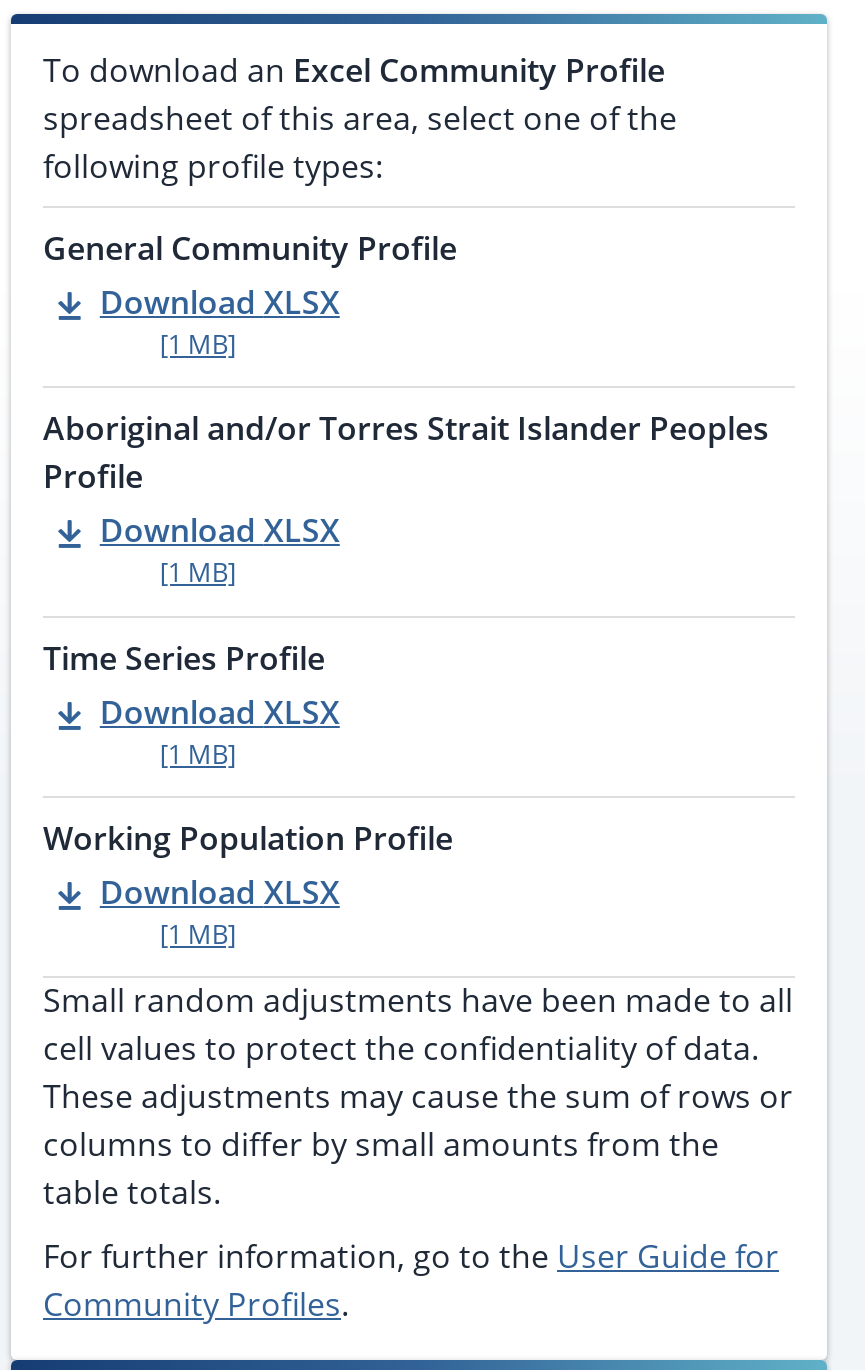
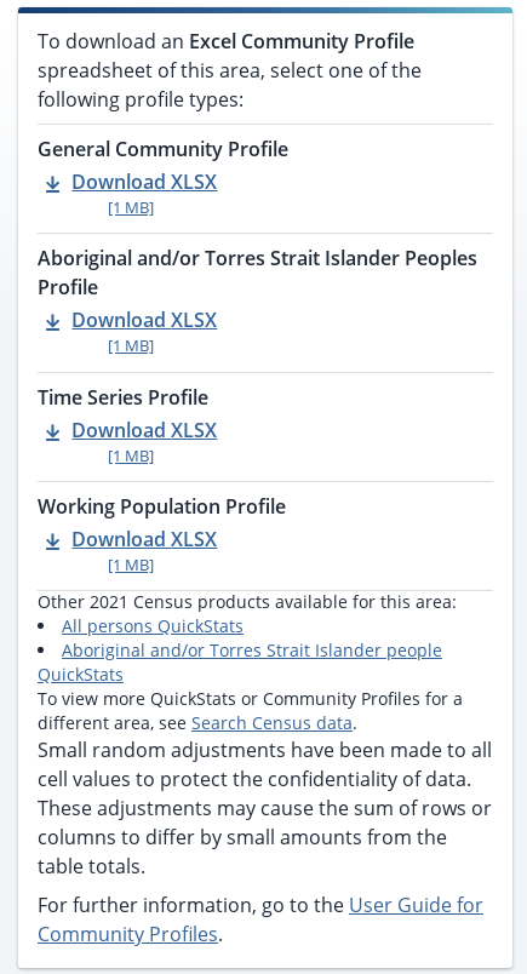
none -> [38,590,463,734] Other 2021 Census products available for this area: | All persons QuickStats | Aboriginal and/or Torres Strait Islander people | QuickStats | To view more QuickStats or Community Profiles for a | different area, see Search Census data.

